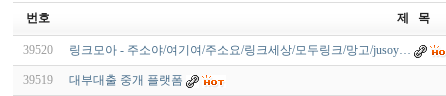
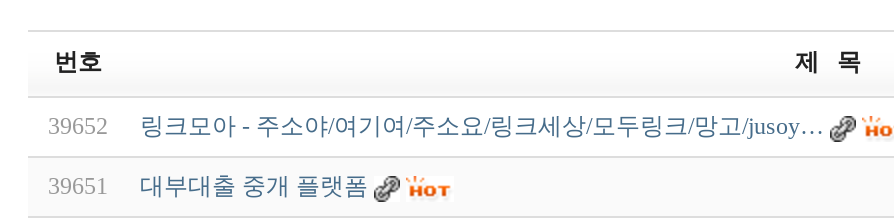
[23,43,53,57] 39520 -> [48,112,108,140] 39652
[23,73,183,87] 39519 대부대출 중개 플랫폼 -> [48,172,368,200] 39651 대부대출 중개 플랫폼

